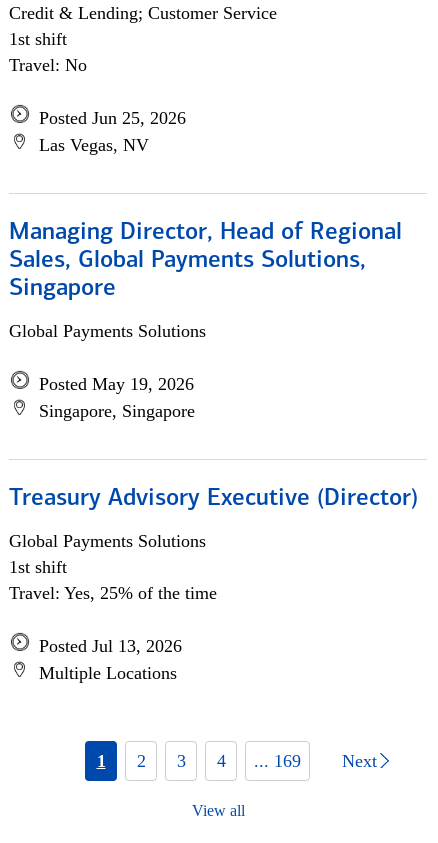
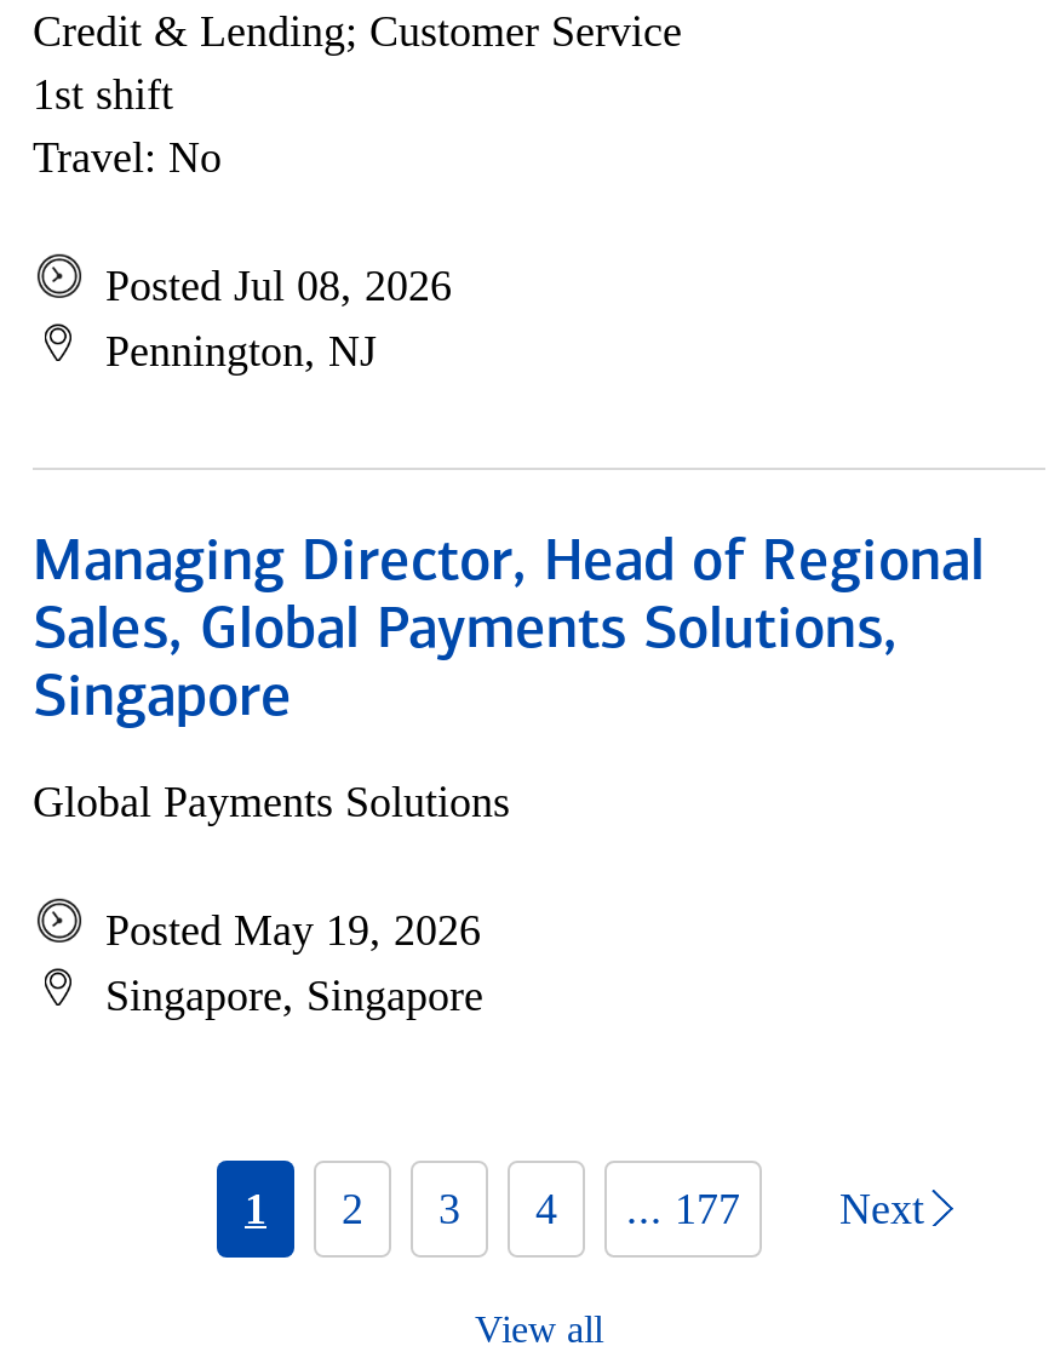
[39,108,186,155] Posted Jun 25, 2026 | Las Vegas, NV -> [105,262,452,376] Posted Jul 08, 2026 | Pennington, NJ
[9,487,418,683] Treasury Advisory Executive (Director) | Global Payments Solutions | 1st shift | Travel: Yes, 25% of the time | Posted Jul 13, 2026 | Multiple Locations -> none
[96,750,301,770] 1 2 3 4 ... 169 -> [245,1184,740,1232] 1 2 3 4 ... 177

